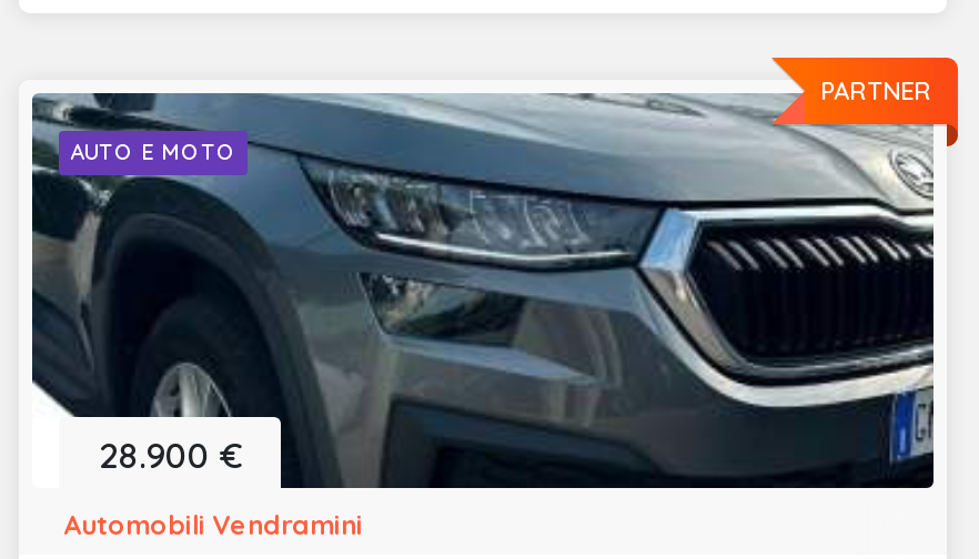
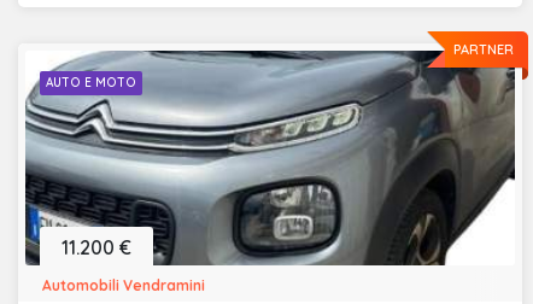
[30,91,936,490] [image] | 28.900 € -> [24,49,515,267] [image] | 11.200 €

